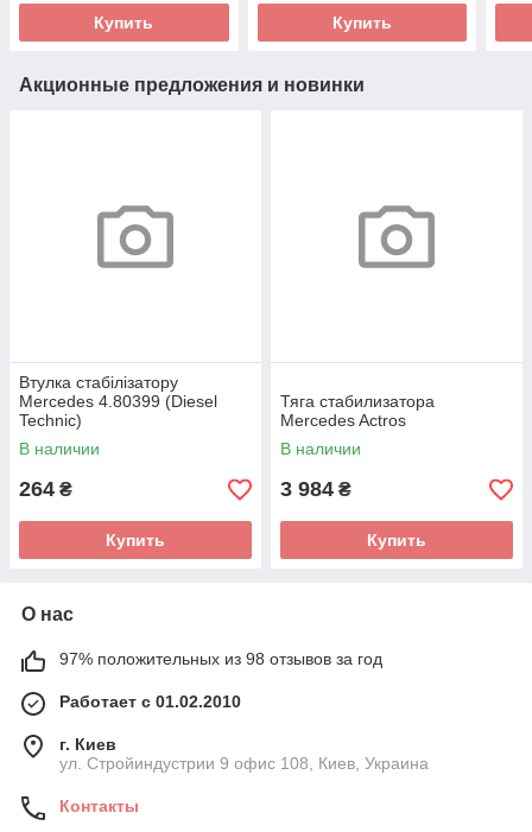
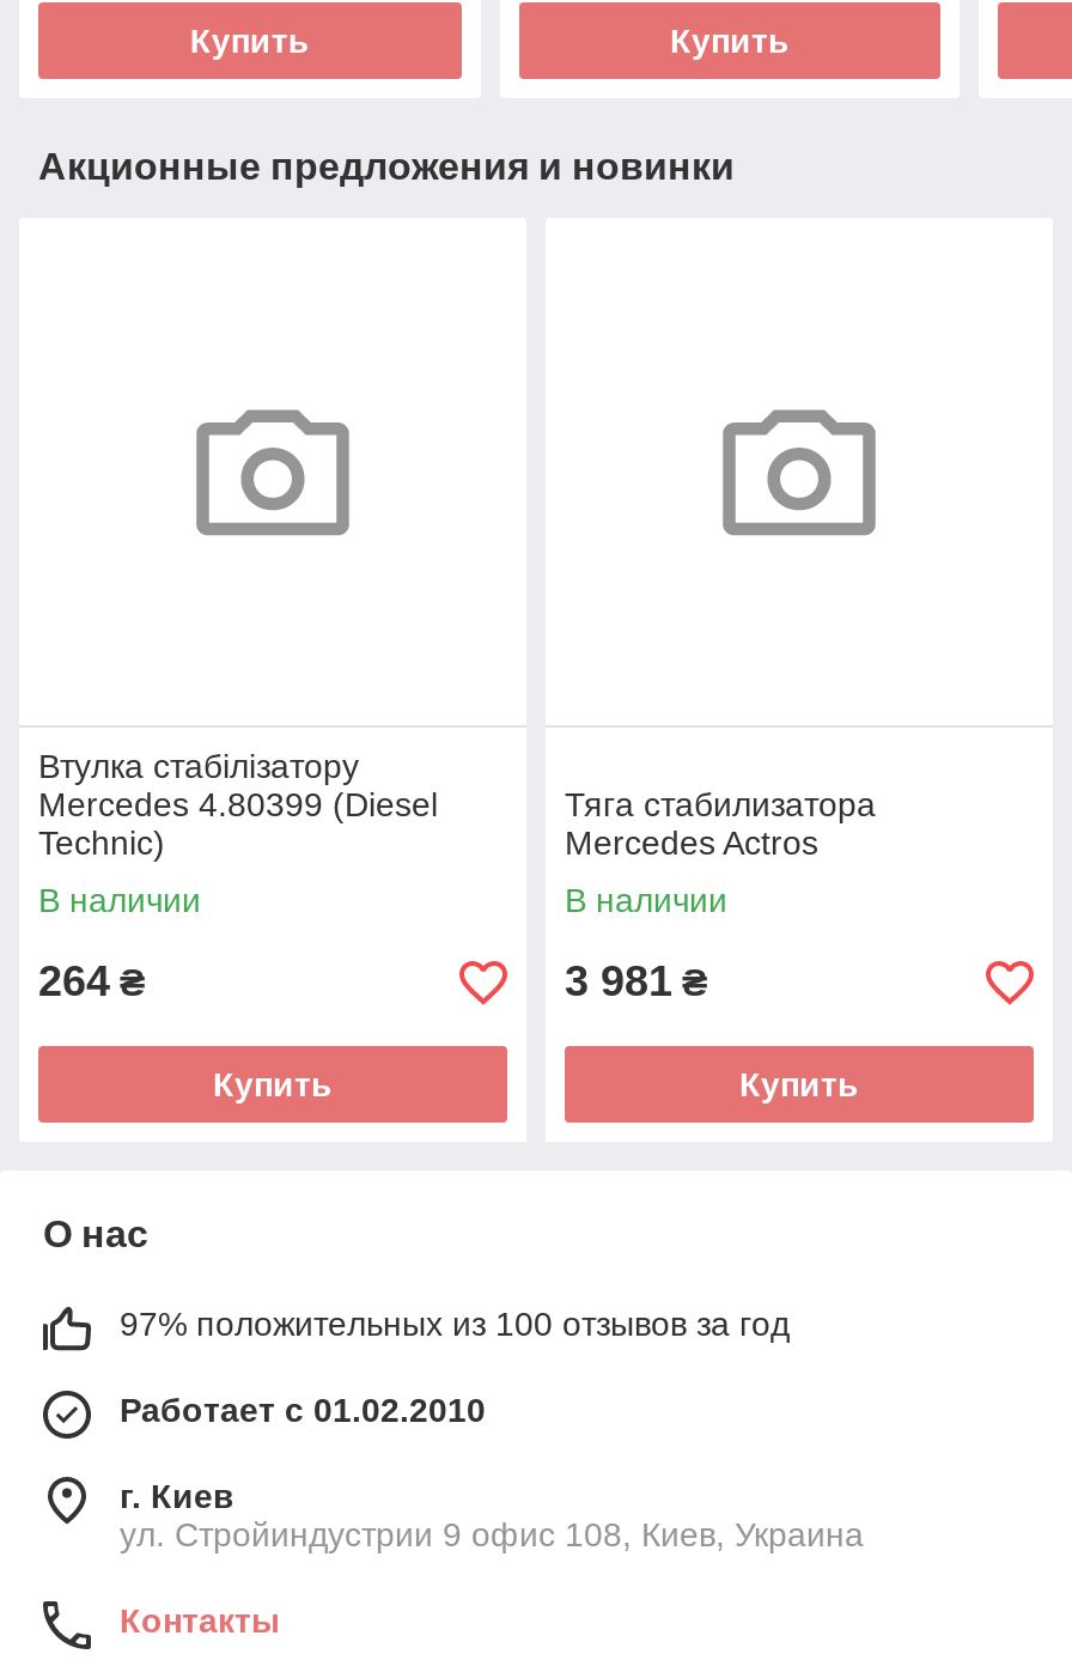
[280,478,351,501] 3 984 ₴ -> [565,959,708,1007] 3 981 ₴
[59,650,382,669] 97% положительных из 98 отзывов за год -> [120,1306,790,1344] 97% положительных из 100 отзывов за год

